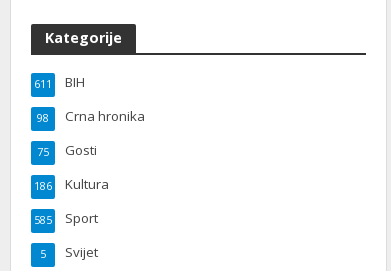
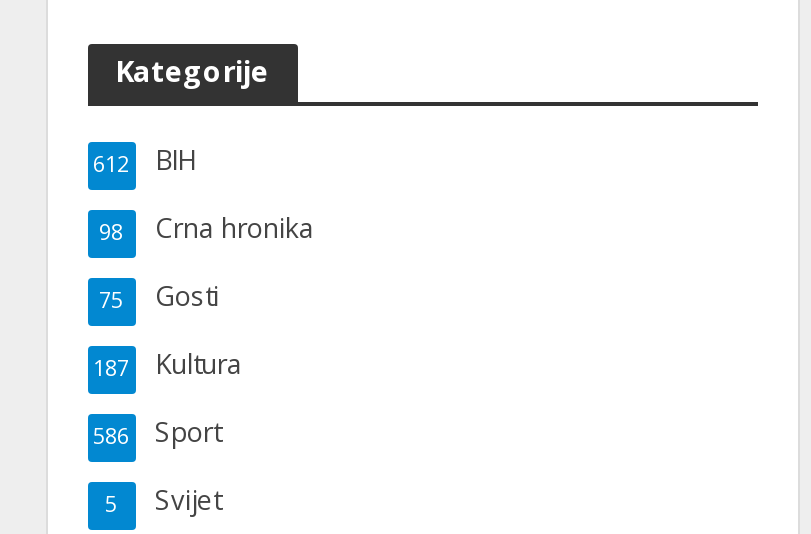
[33,73,84,91] 611 BIH -> [93,141,195,177] 612 BIH
[33,175,108,193] 186 Kultura -> [93,345,243,381] 187 Kultura
[33,209,97,227] 585 Sport -> [93,413,221,449] 586 Sport

